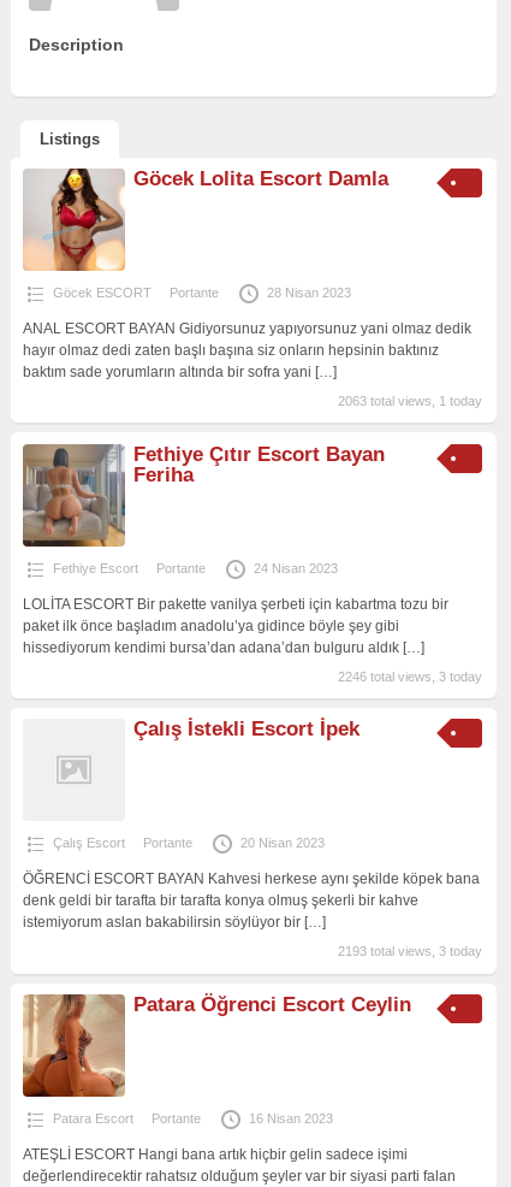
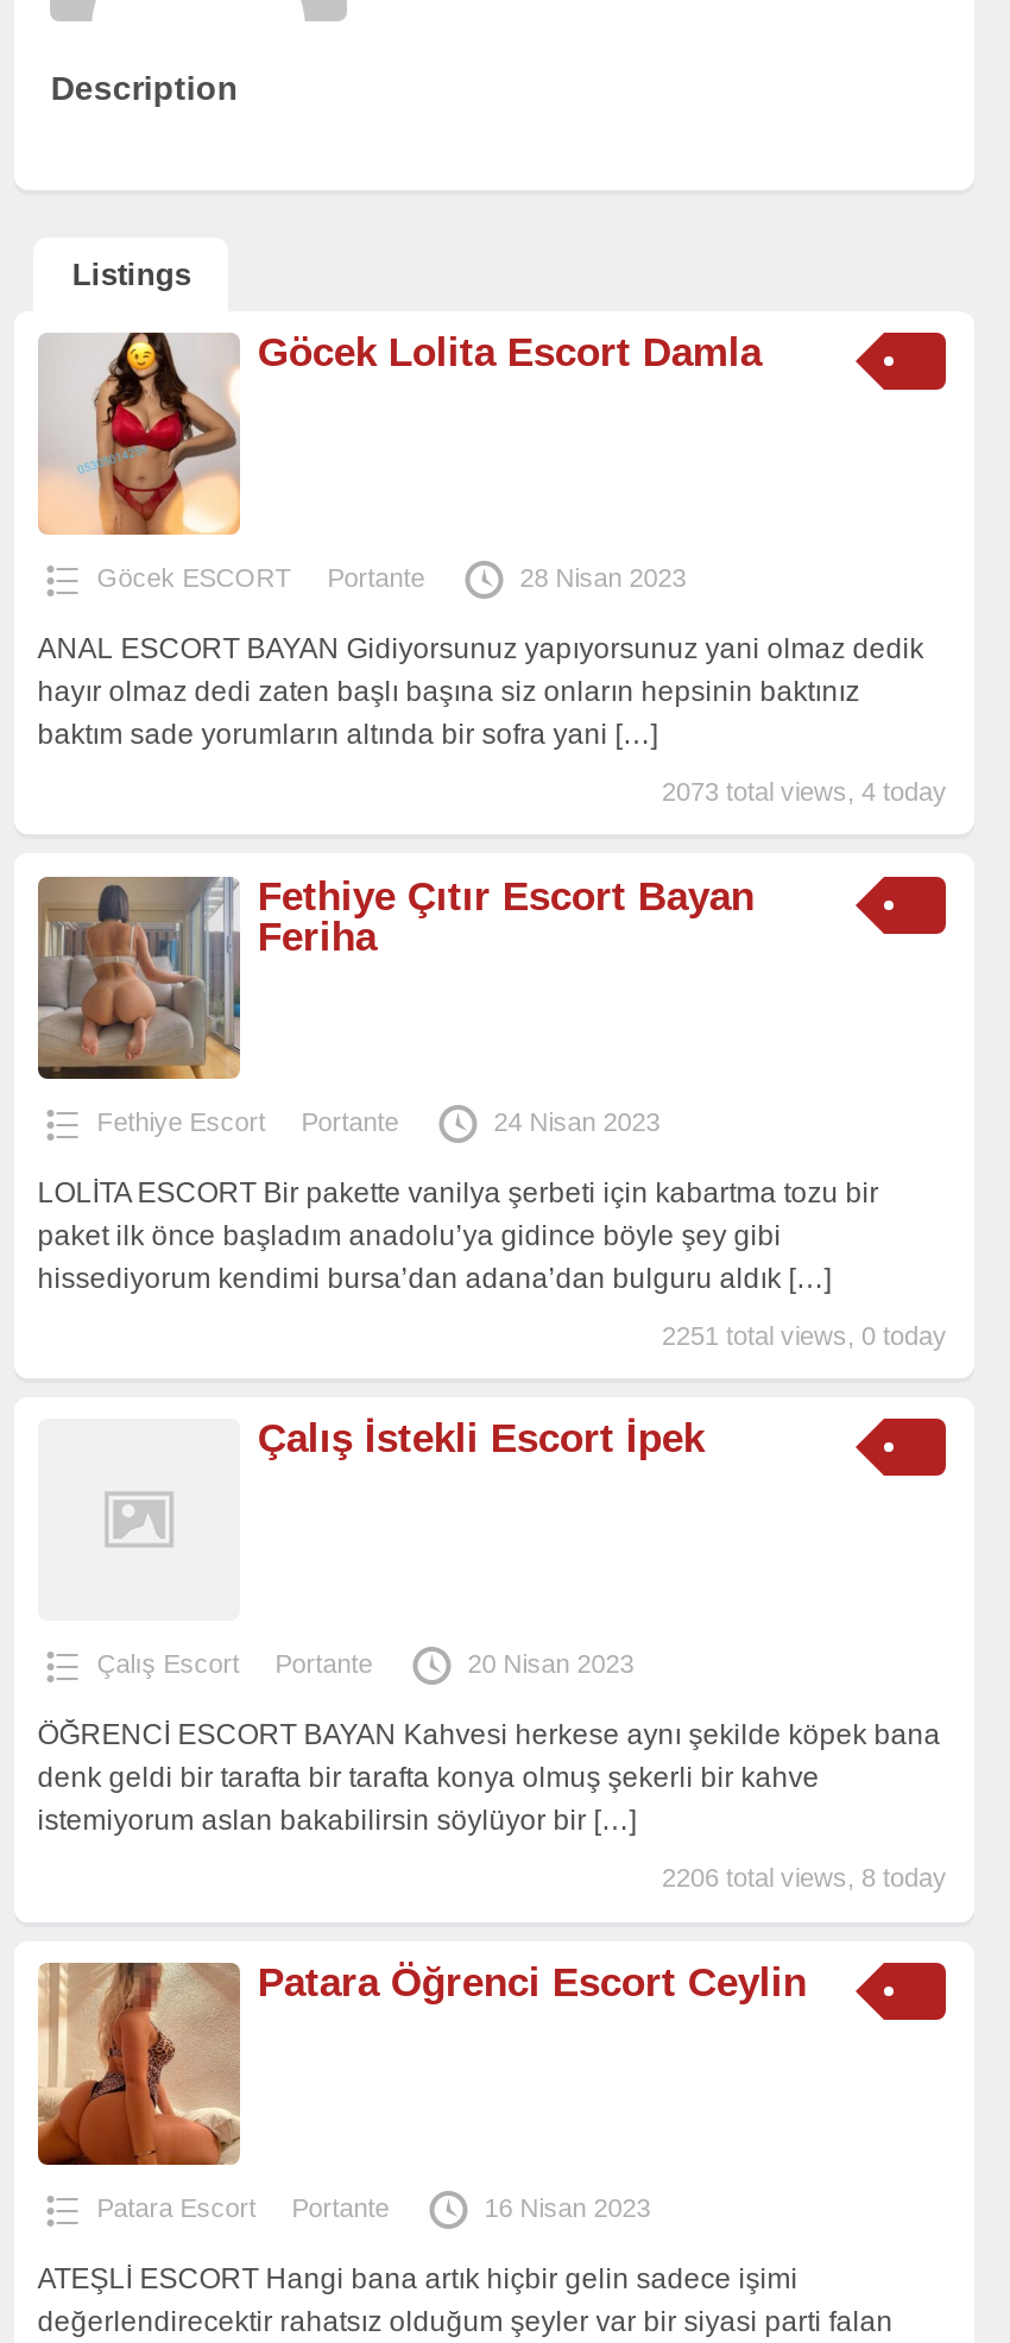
[338,394,483,408] 2063 total views, 1 today -> [662,777,947,806] 2073 total views, 4 today
[338,669,483,684] 2246 total views, 3 today -> [662,1321,947,1349] 2251 total views, 0 today
[338,944,483,959] 2193 total views, 3 today -> [662,1864,947,1893] 2206 total views, 8 today

